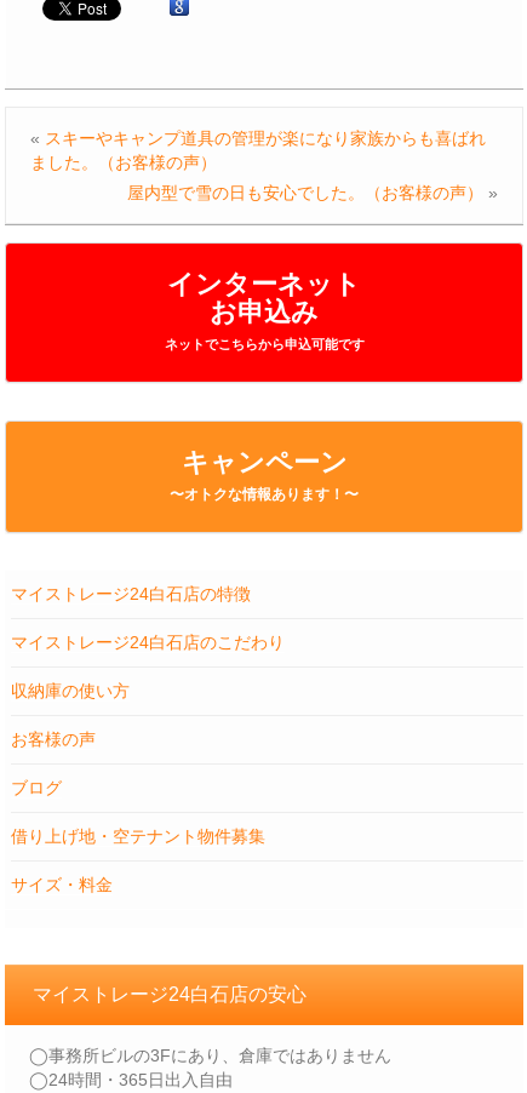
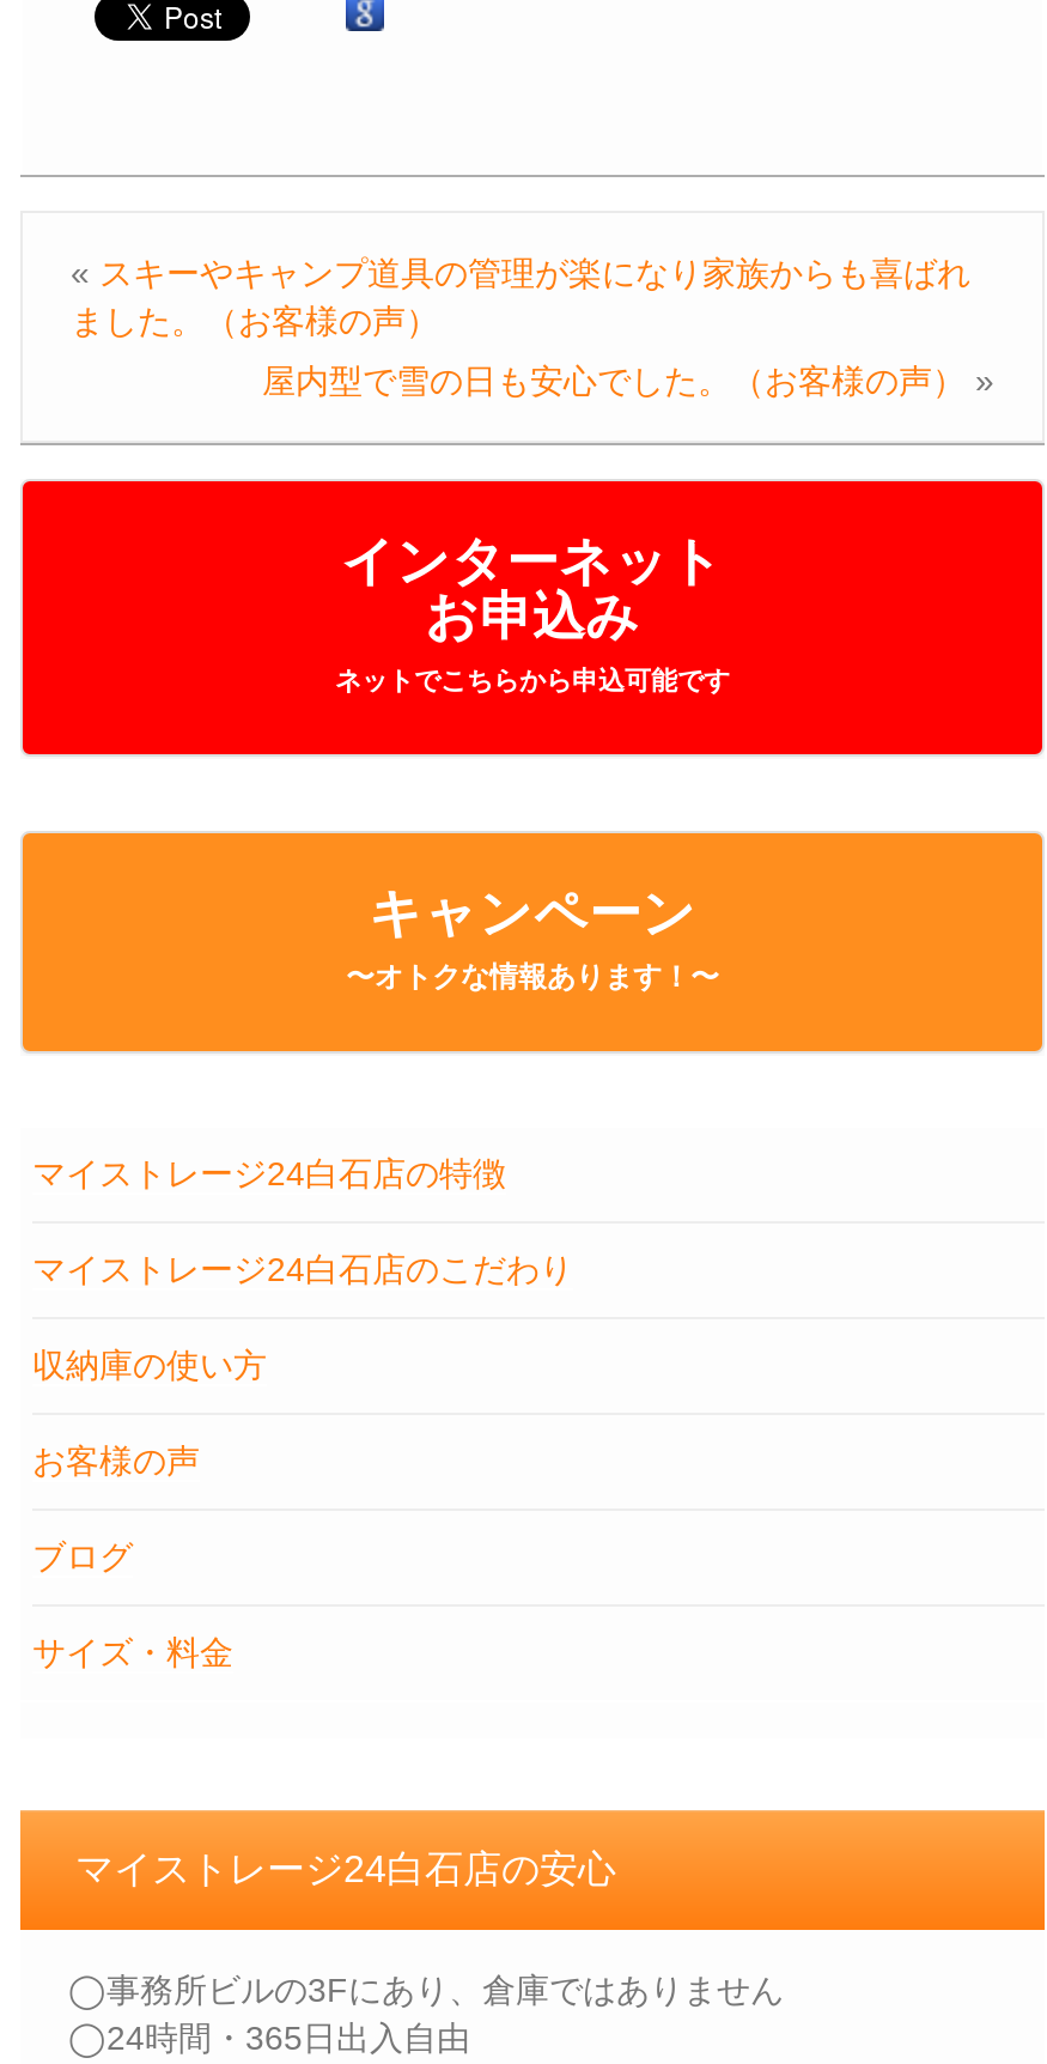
[11,826,265,846] 借り上げ地・空テナント物件募集 -> none

